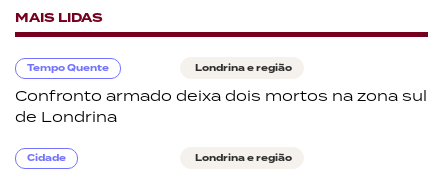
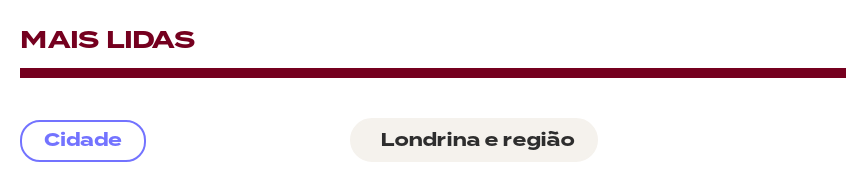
[15,61,427,126] Tempo Quente | Londrina e região | Confronto armado deixa dois mortos na zona sul | de Londrina -> none

